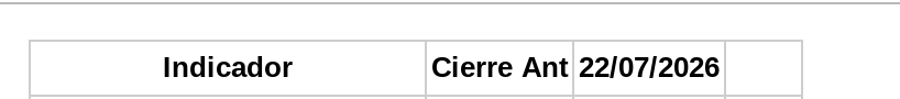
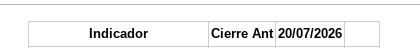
[431,50,720,83] Cierre Ant 22/07/2026 -> [211,26,342,41] Cierre Ant 20/07/2026

